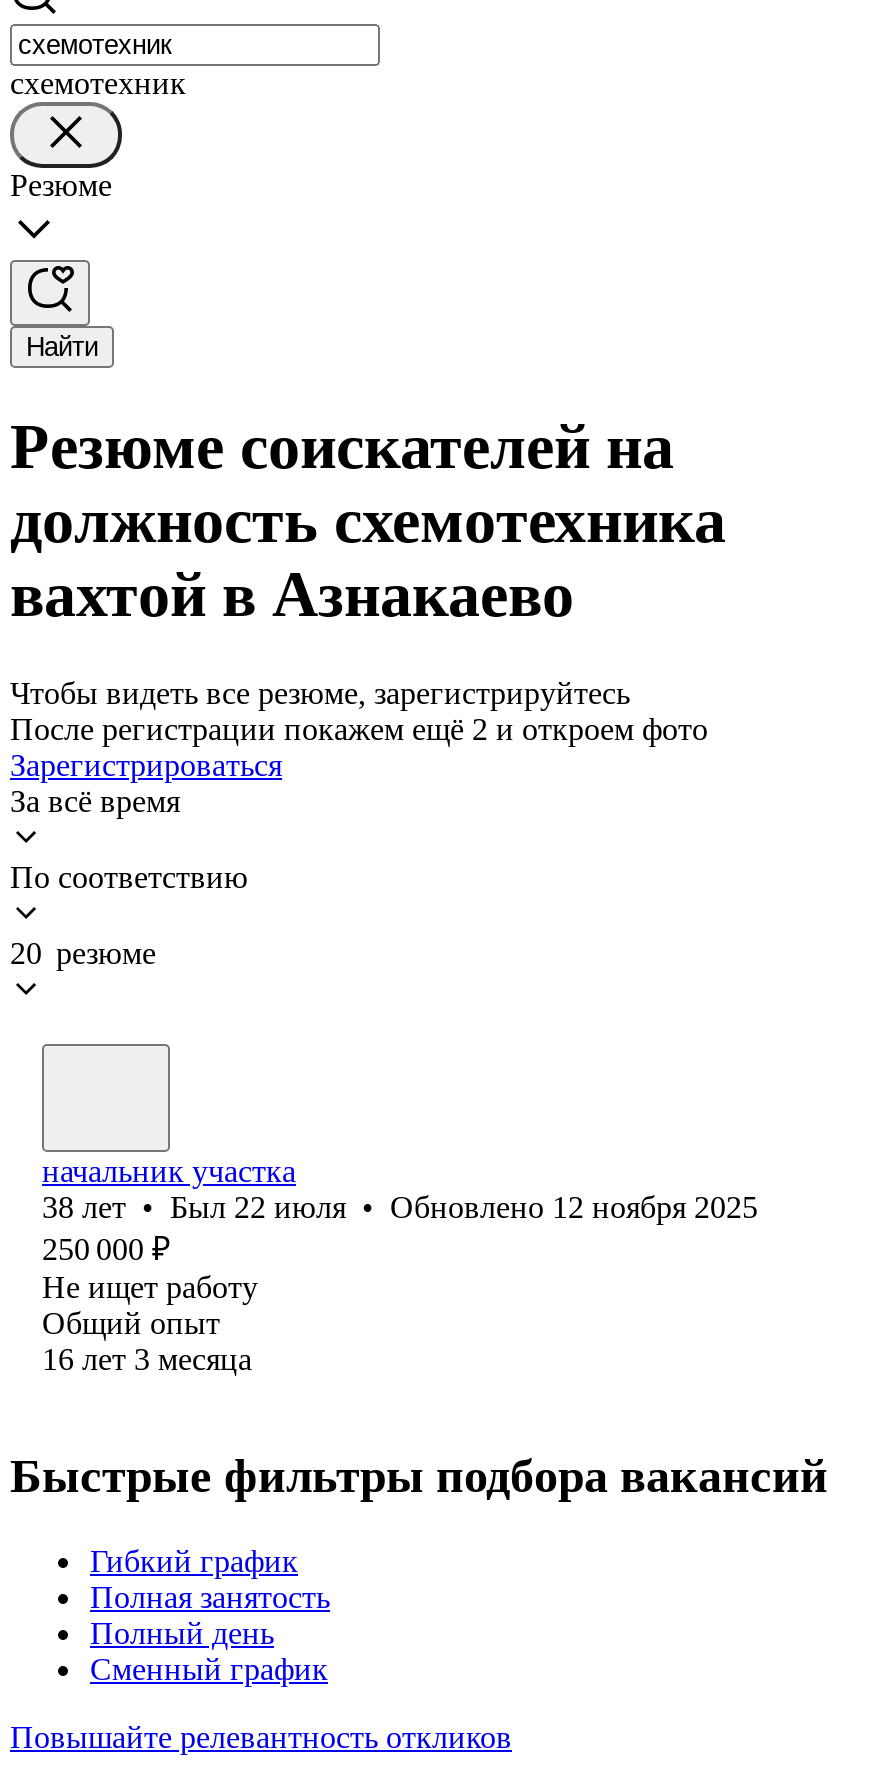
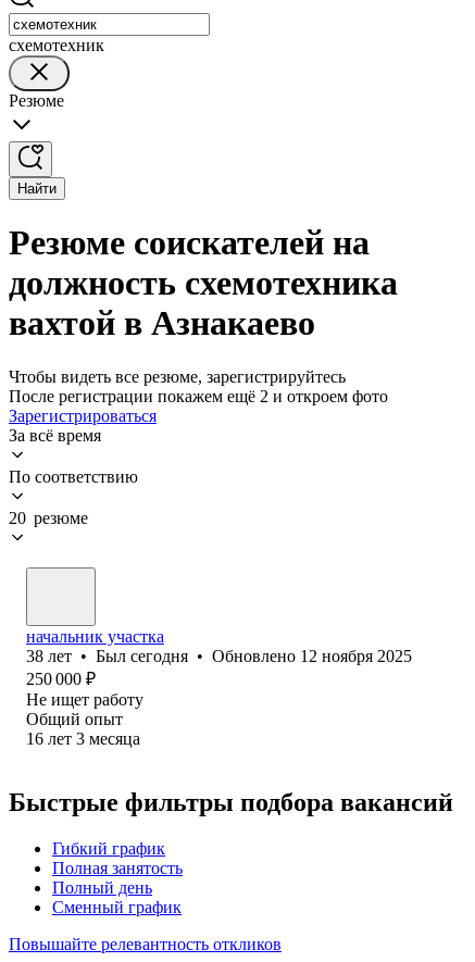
[42,1190,758,1224] 38 лет • Был 22 июля • Обновлено 12 ноября 2025 -> [26,647,412,665] 38 лет • Был сегодня • Обновлено 12 ноября 2025

